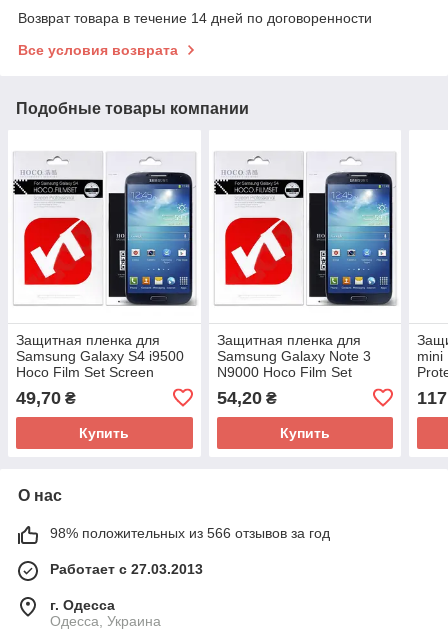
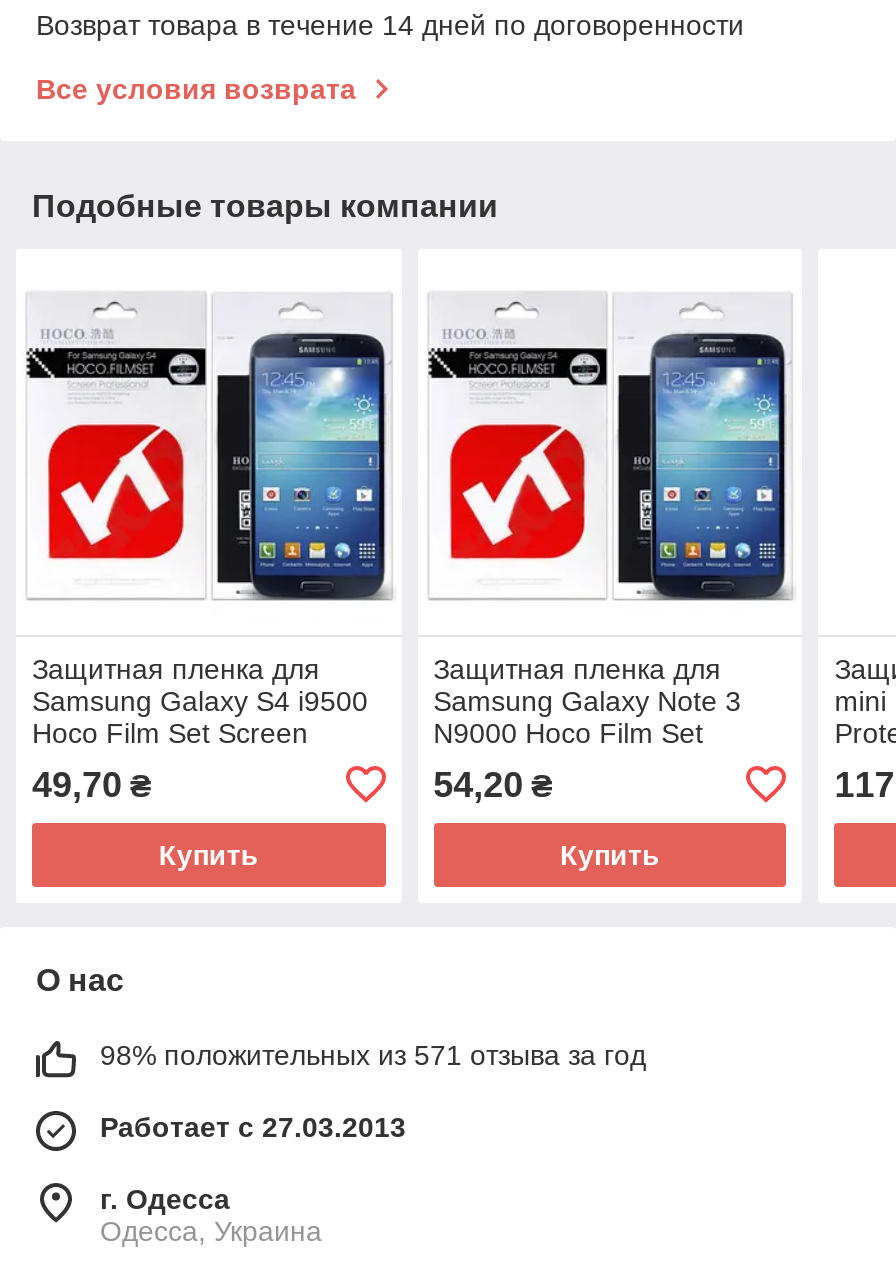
[50,525,330,541] 98% положительных из 566 отзывов за год -> [100,1039,646,1071] 98% положительных из 571 отзыва за год

